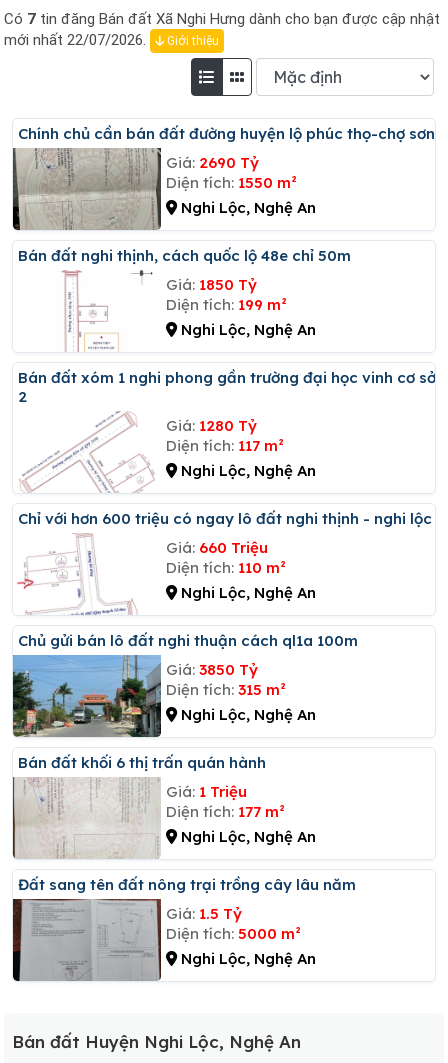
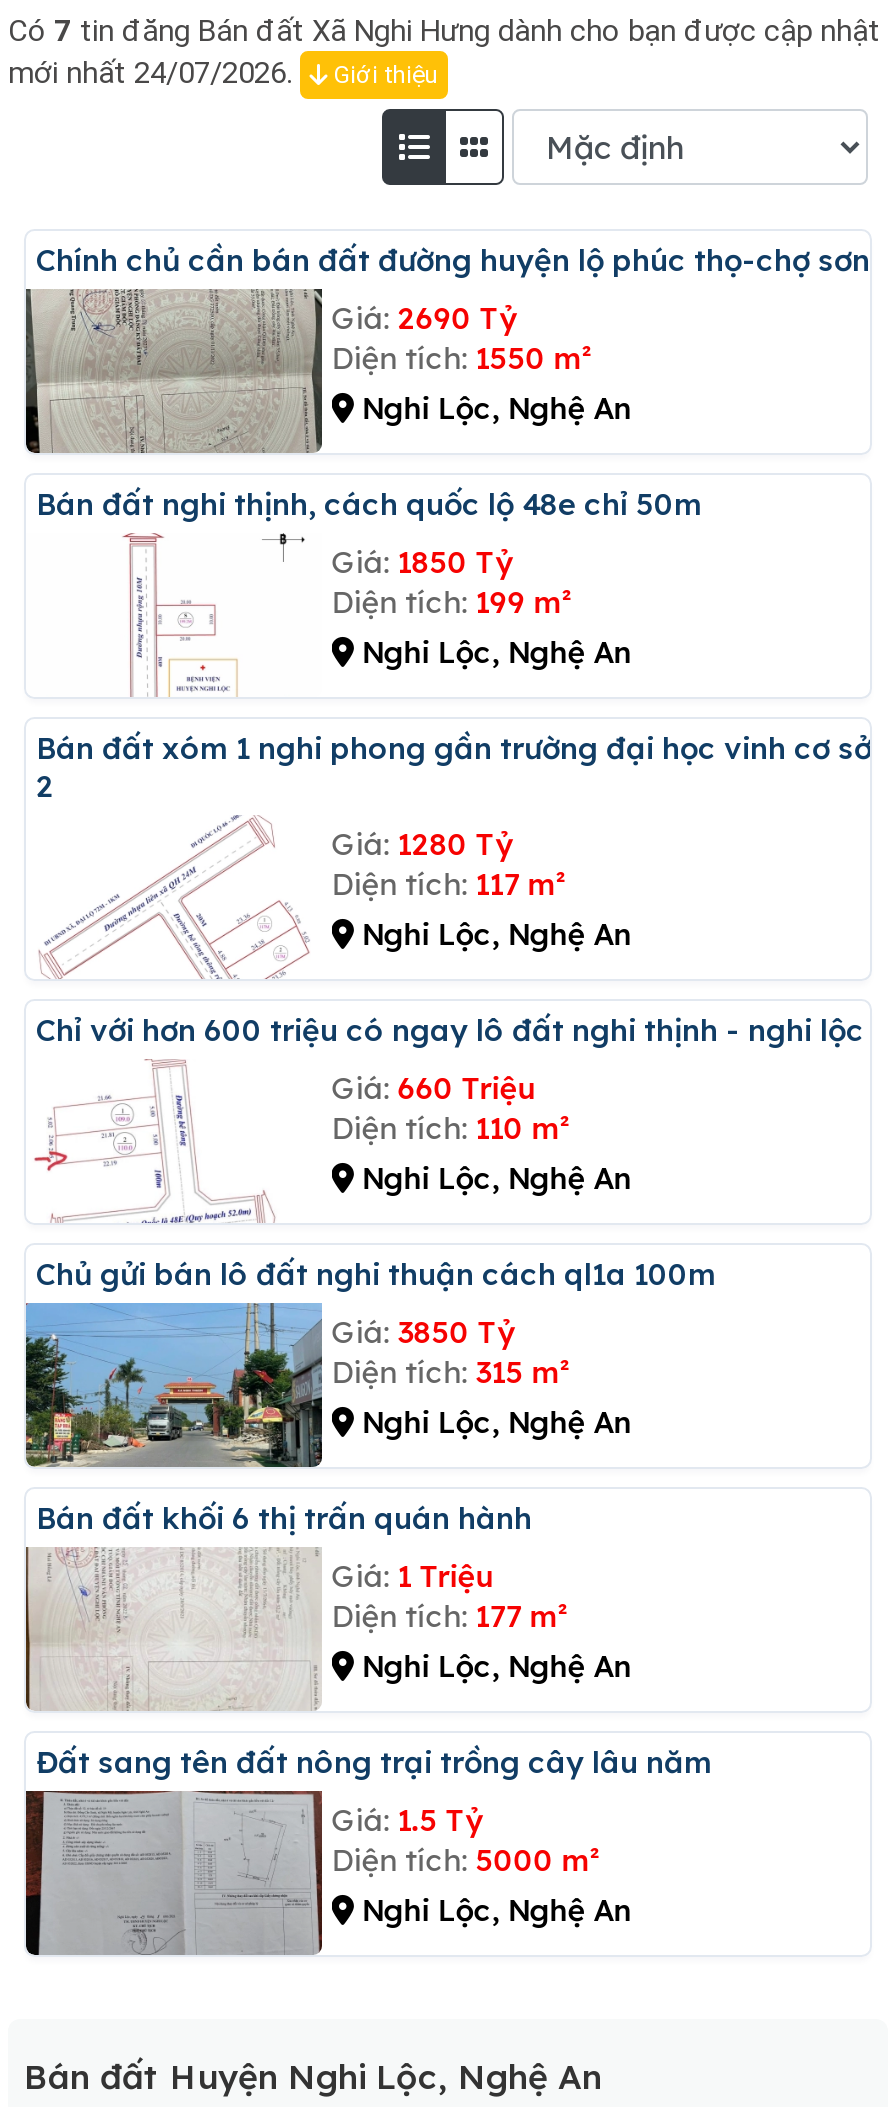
[4,31,219,49] mới nhất 22/07/2026. Giới thiệu -> [8,55,438,91] mới nhất 24/07/2026. Giới thiệu

